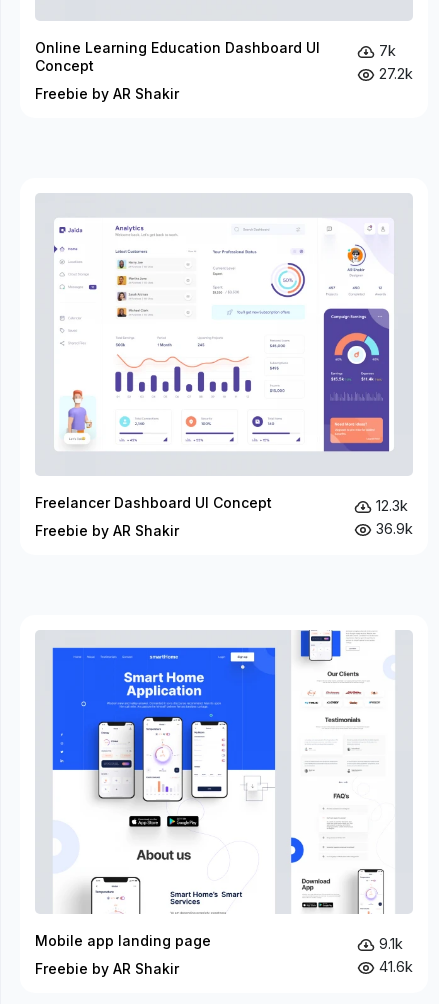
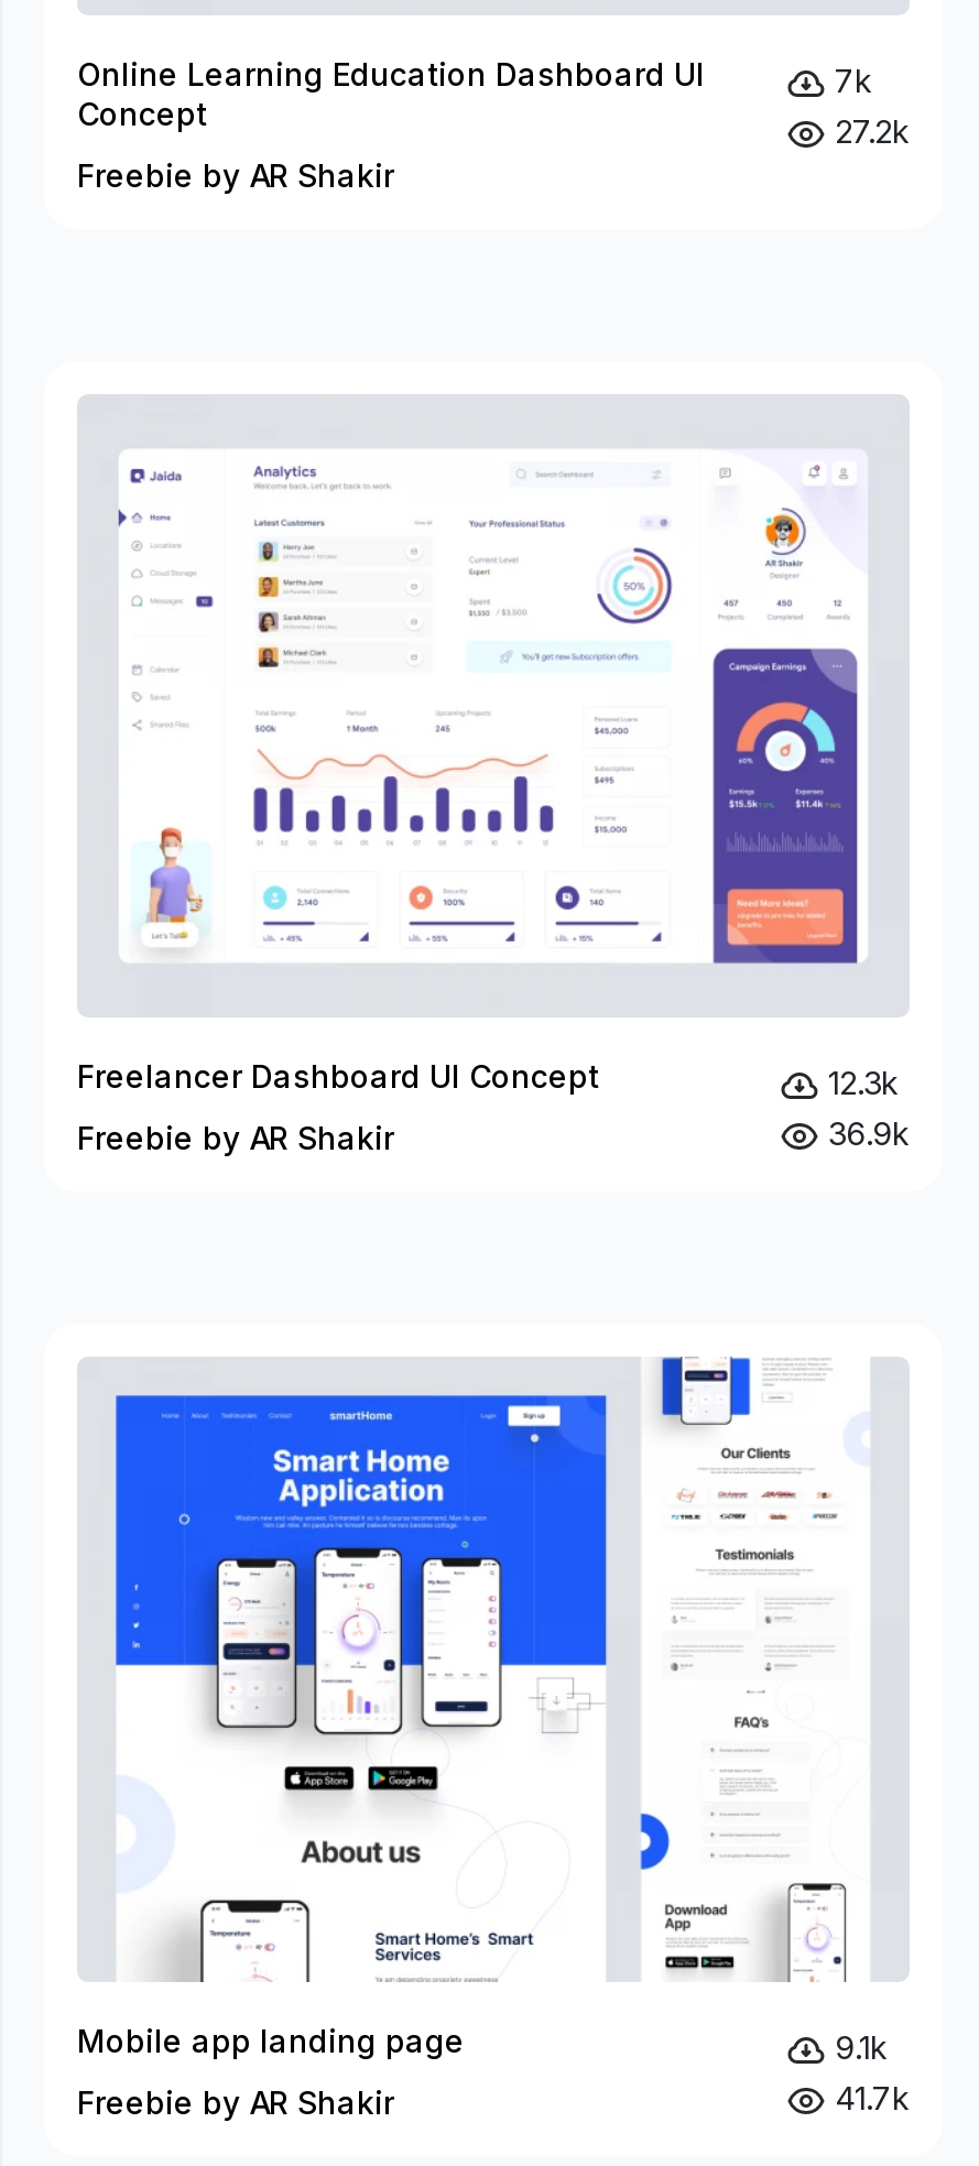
[379,957,413,974] 41.6k -> [835,2078,910,2115] 41.7k

